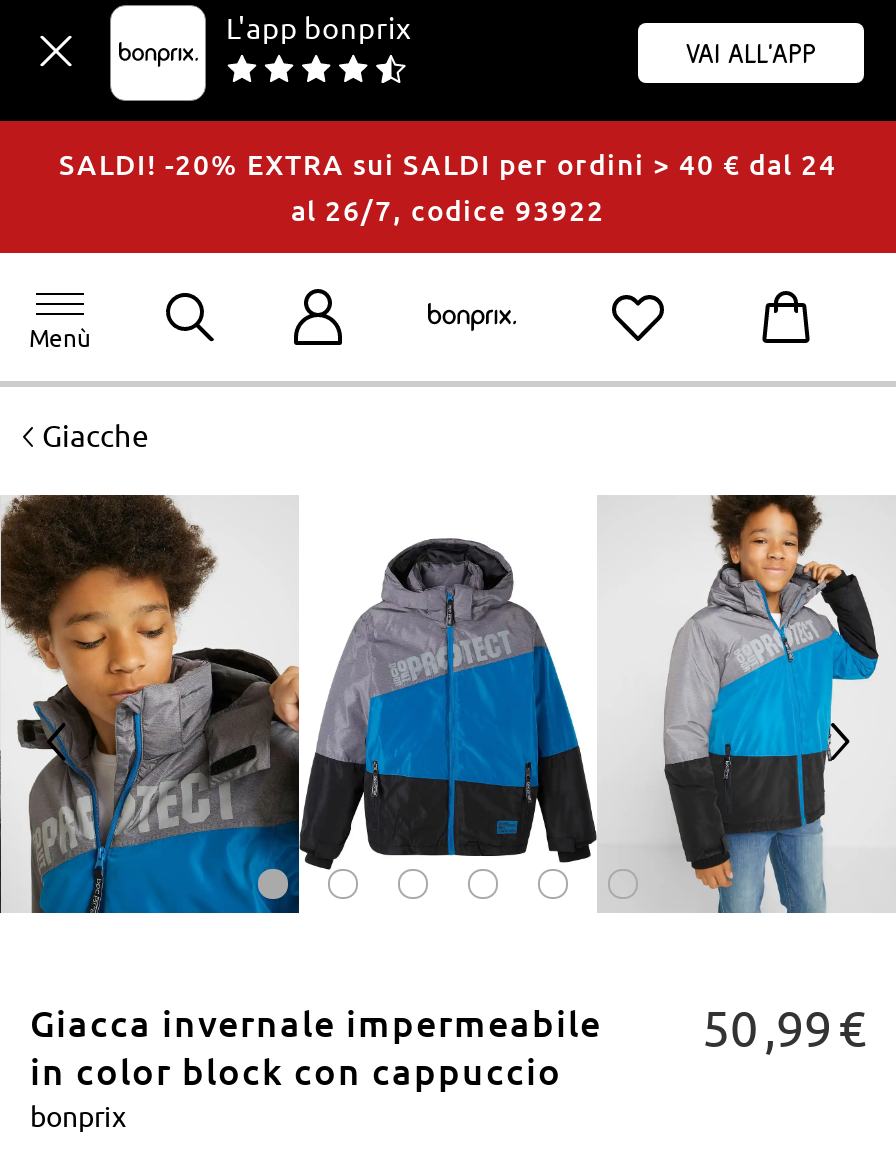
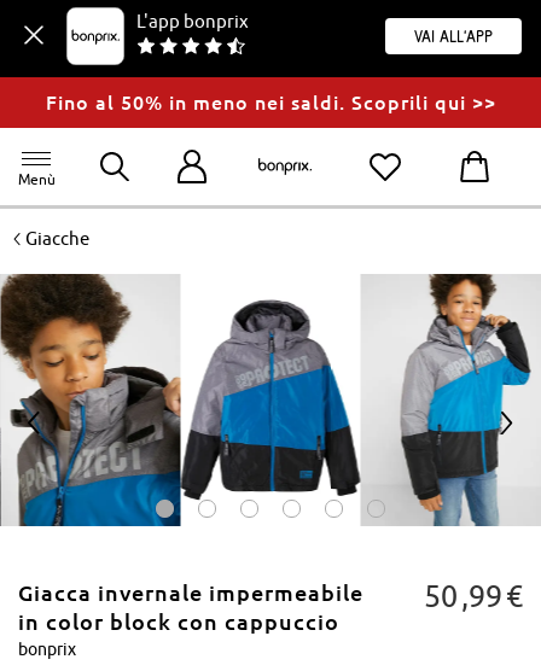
[59,149,837,227] SALDI! -20% EXTRA sui SALDI per ordini > 40 € dal 24 | al 26/7, codice 93922 -> [45,92,496,113] Fino al 50% in meno nei saldi. Scoprili qui >>

